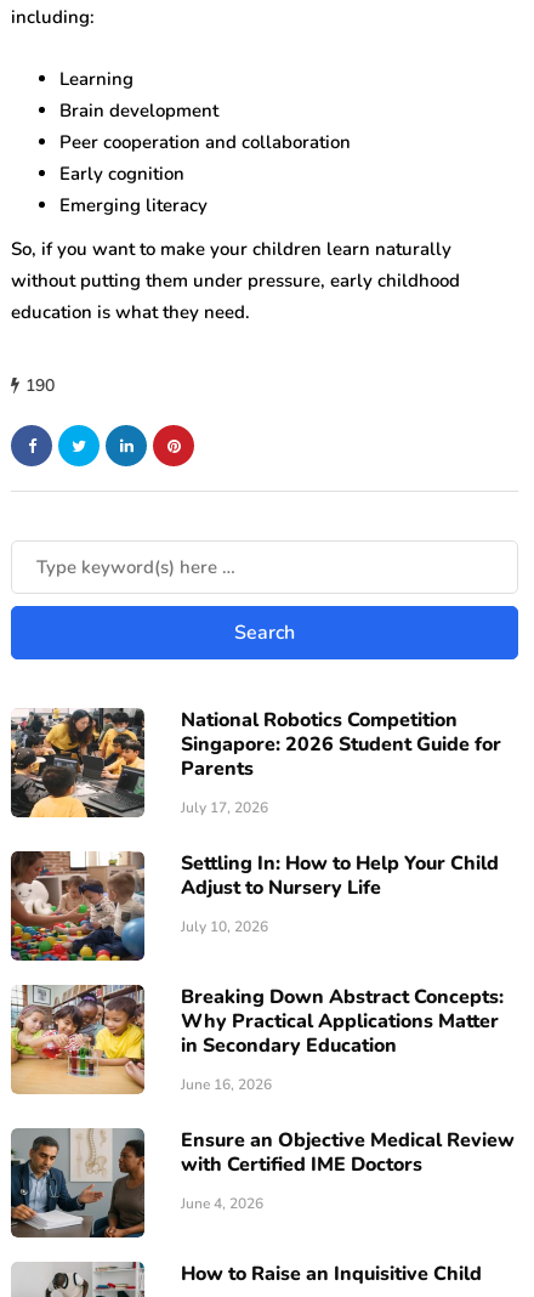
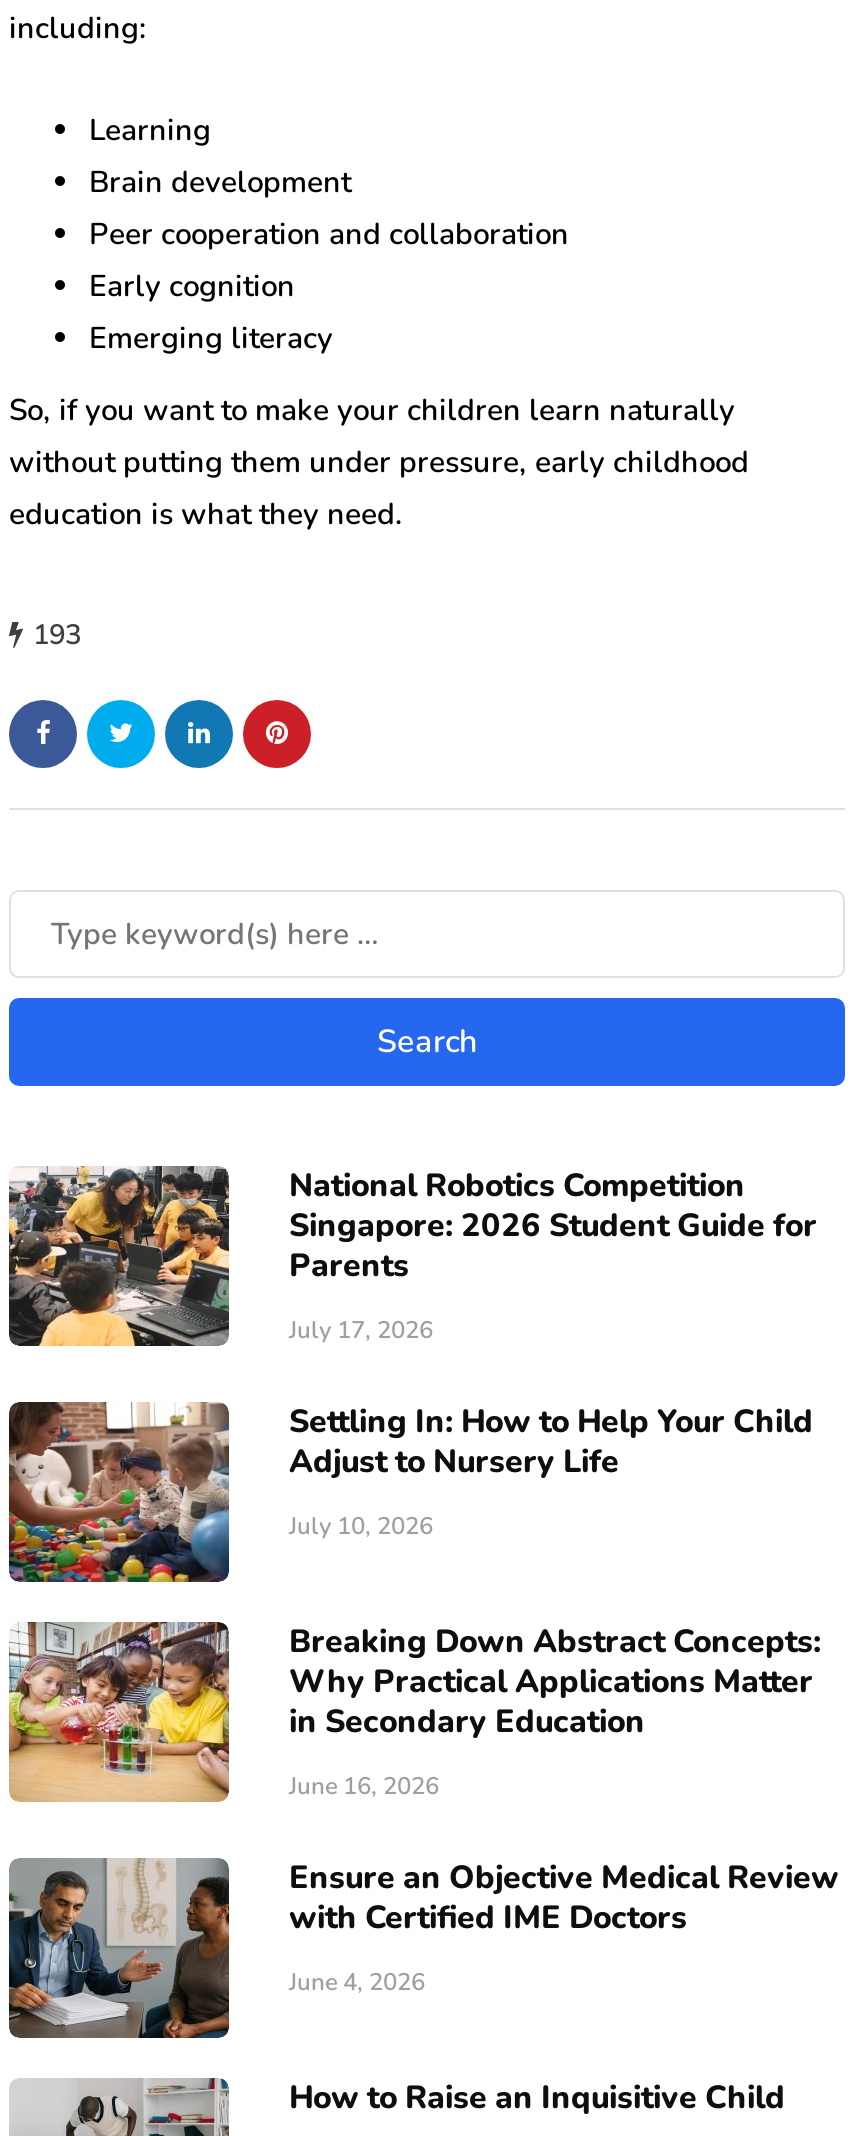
[25,374,55,397] 190 -> [33,616,81,654] 193

